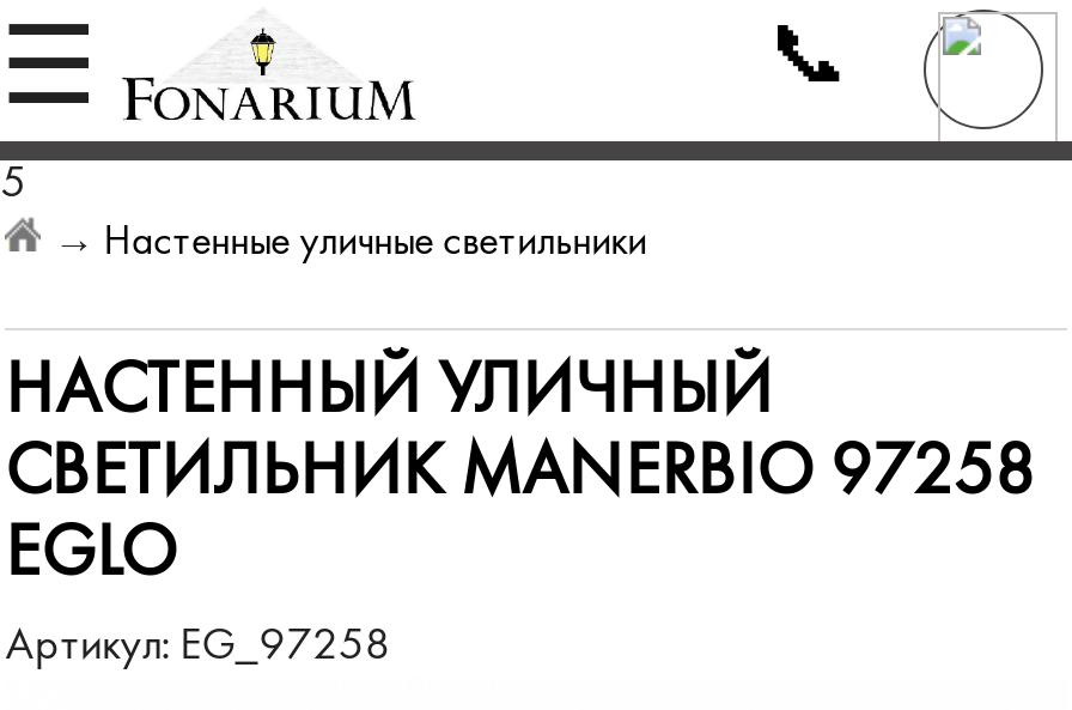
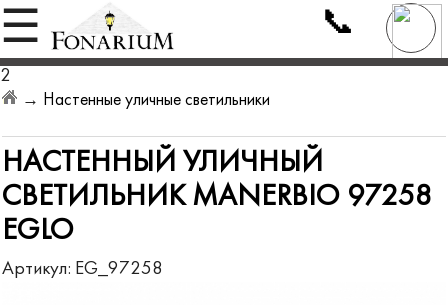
[0,163,26,206] 5 -> [0,67,11,85] 2

